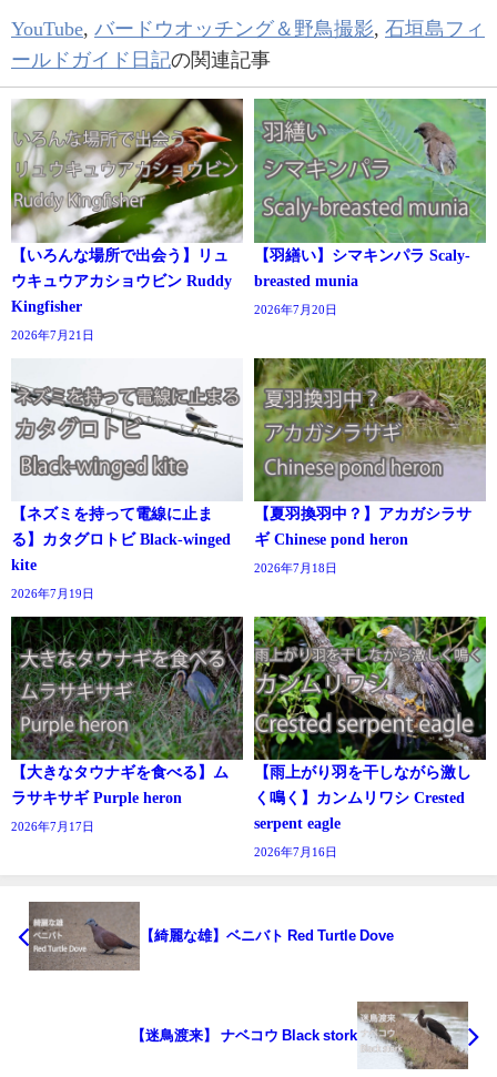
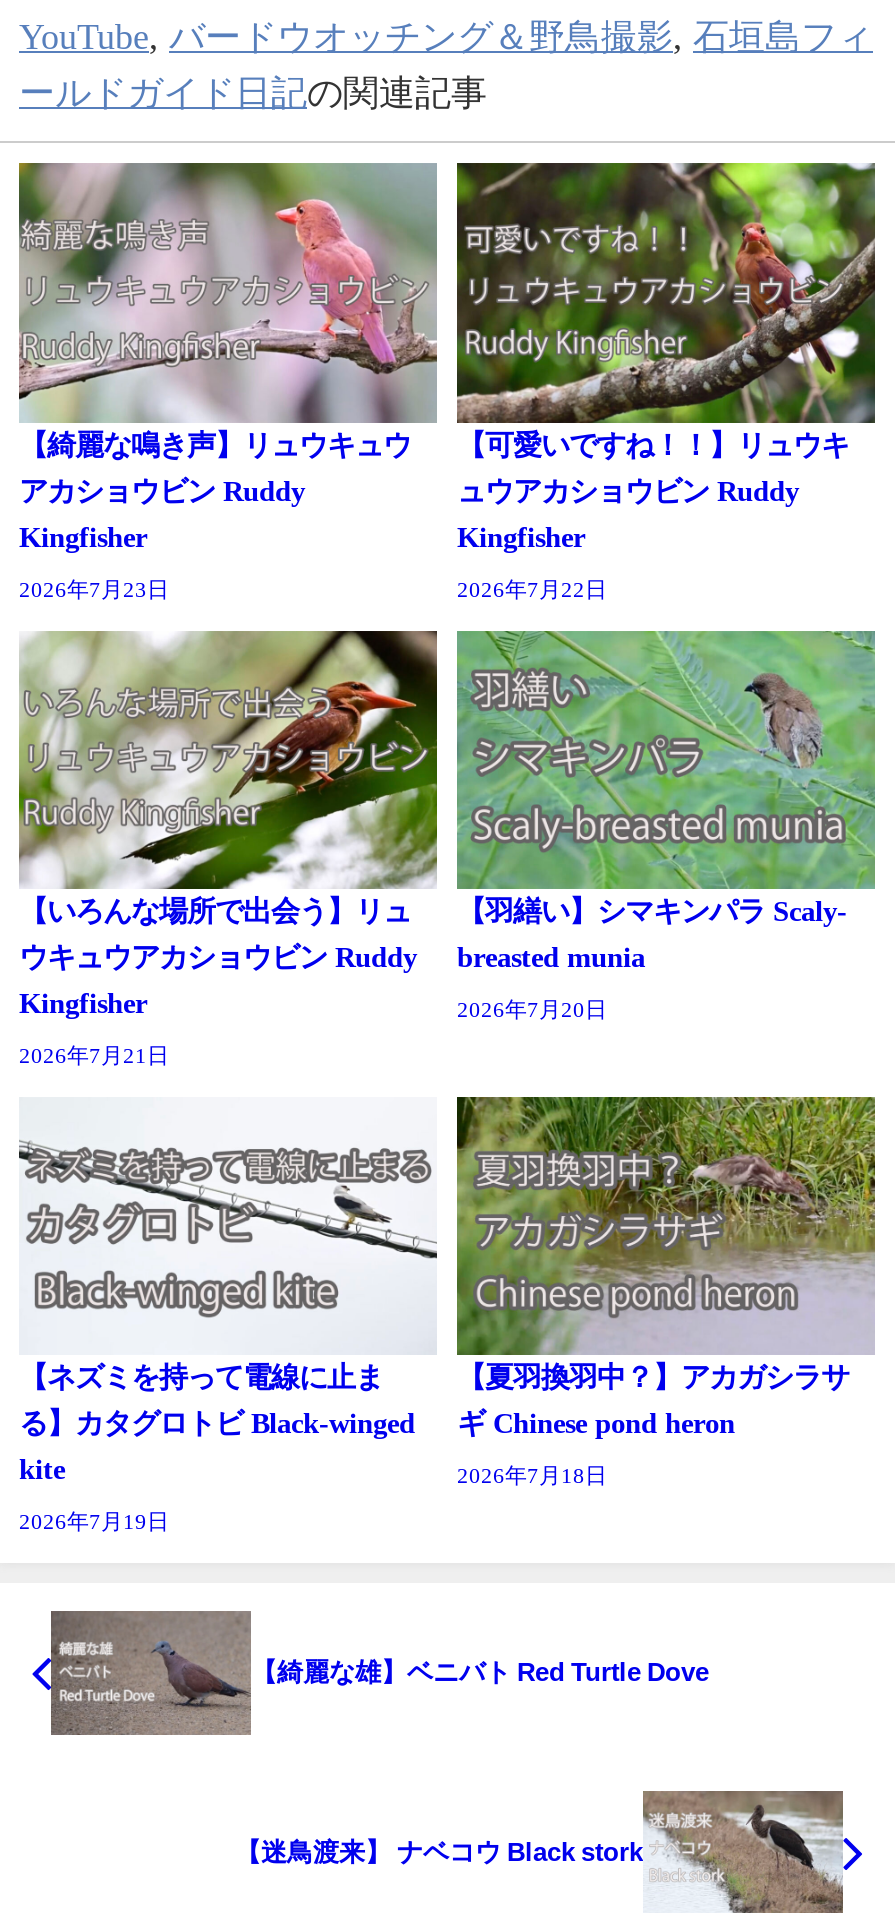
none -> [17,161,437,600] [image] | 【綺麗な鳴き声】リュウキュウ | アカショウビン Ruddy | Kingfisher | 2026年7月23日
none -> [455,161,877,600] [image] | 【可愛いですね！！】リュウキ | ュウアカショウビン Ruddy | Kingfisher | 2026年7月22日
moved [9,98,487,600] -> [15,627,877,1533]: [image] | 【いろんな場所で出会う】リュ | ウキュウアカショウビン Ruddy | ... | ギ Chinese pond heron | 2026年7月18日
[10,616,244,833] [image] | 【大きなタウナギを食べる】ム | ラサキサギ Purple heron | 2026年7月17日 -> none
[253,616,487,858] [image] | 【雨上がり羽を干しながら激し | く鳴く】カンムリワシ Crested | serpent eagle | 2026年7月16日 -> none

